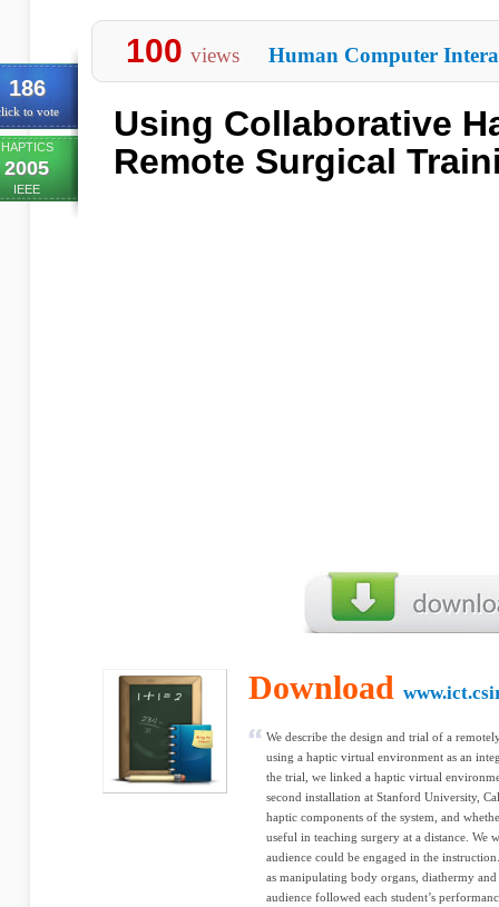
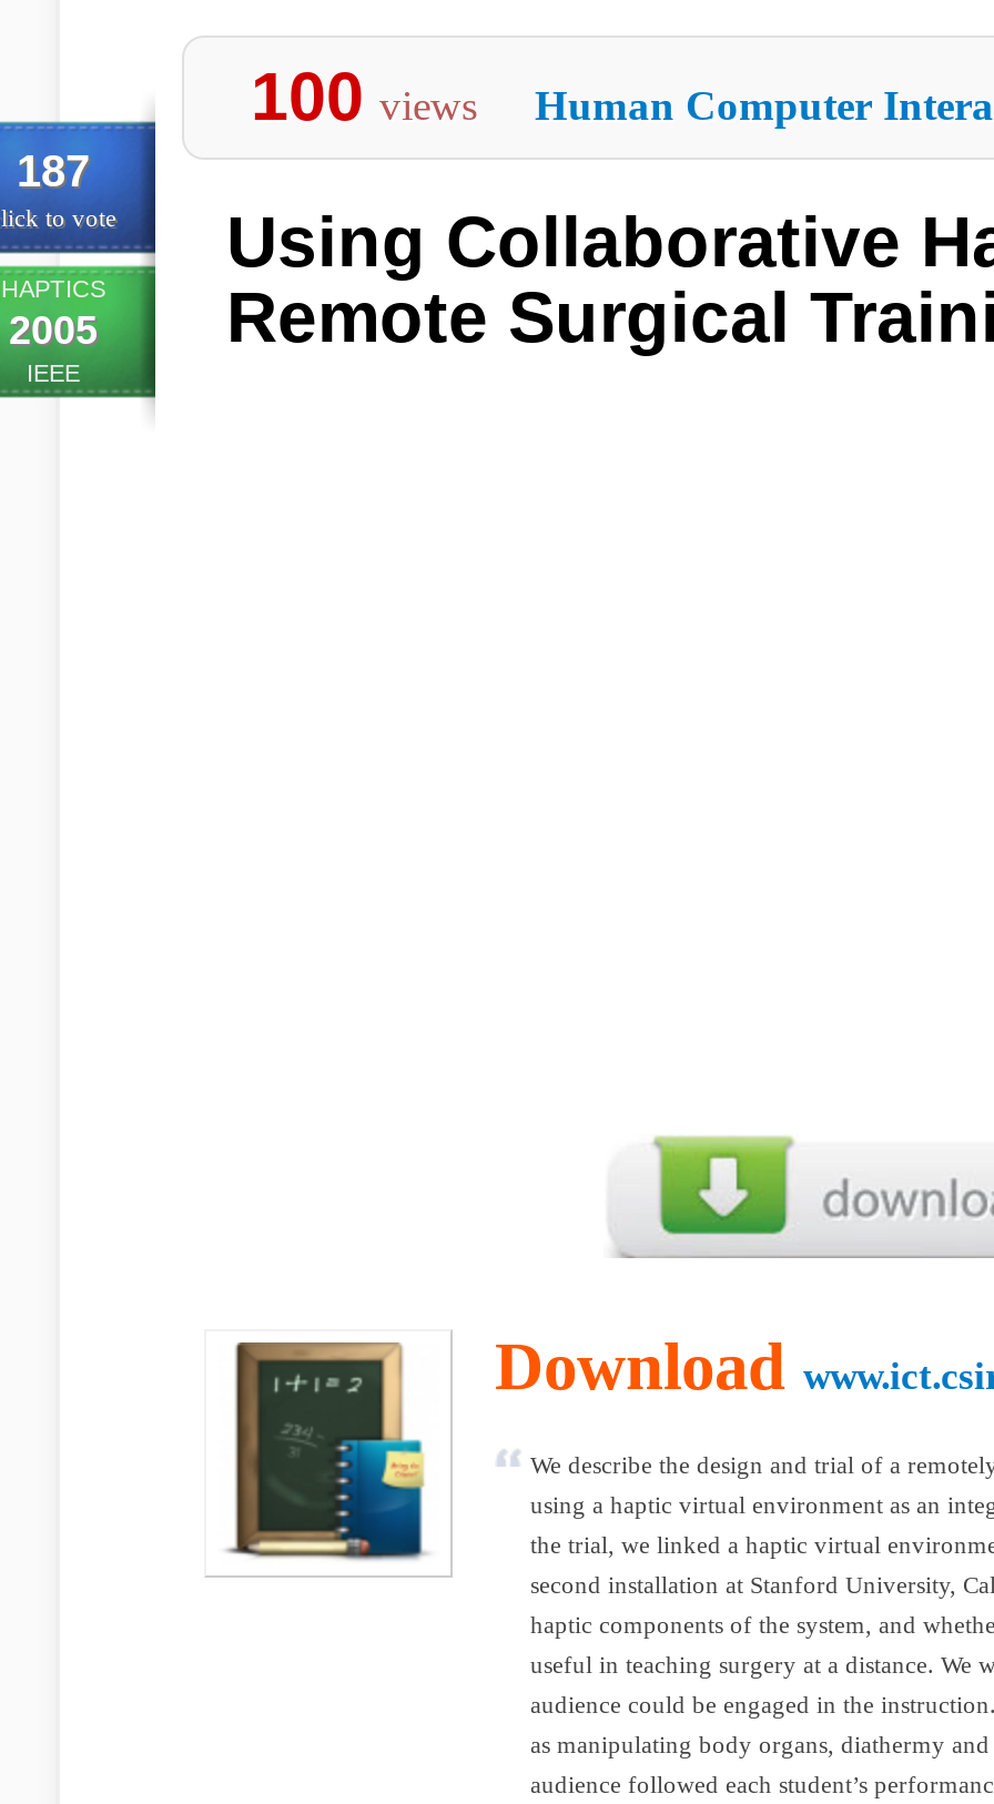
[8,76,45,100] 186 -> [17,146,90,195] 187

